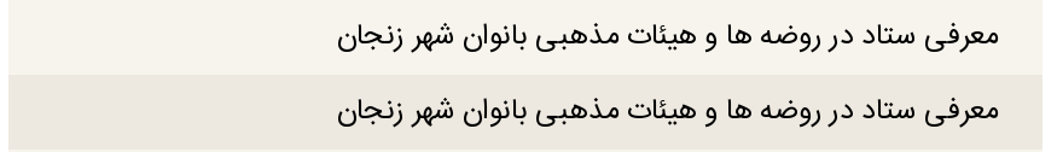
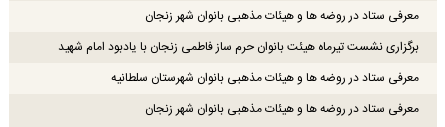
none -> [58,37,419,88] برگزاری نشست تیرماه هیئت بانوان حرم ساز فاطمی زنجان با یادبود امام شهید | معرفی ستاد در روضه ها و هیئات مذهبی بانوان شهرستان سلطانیه

